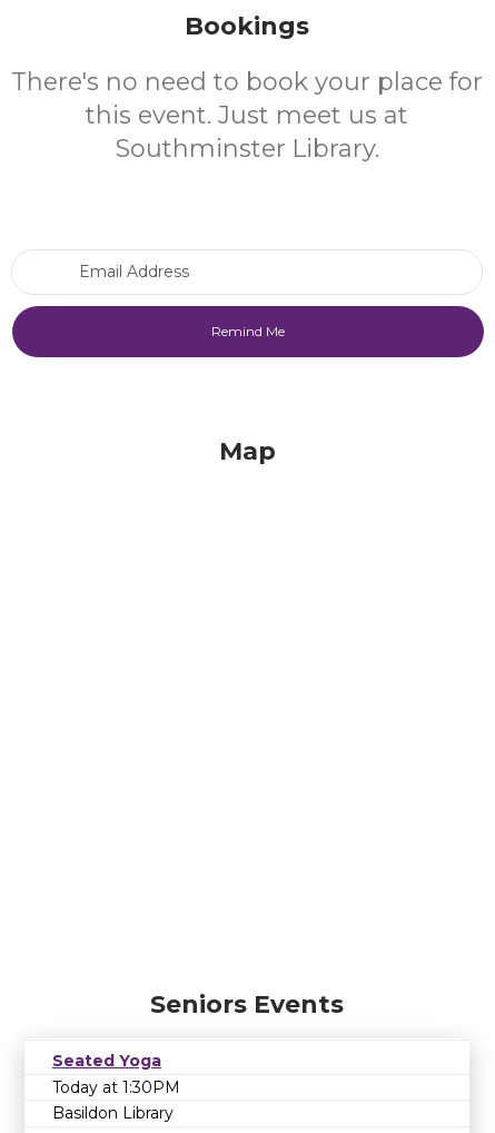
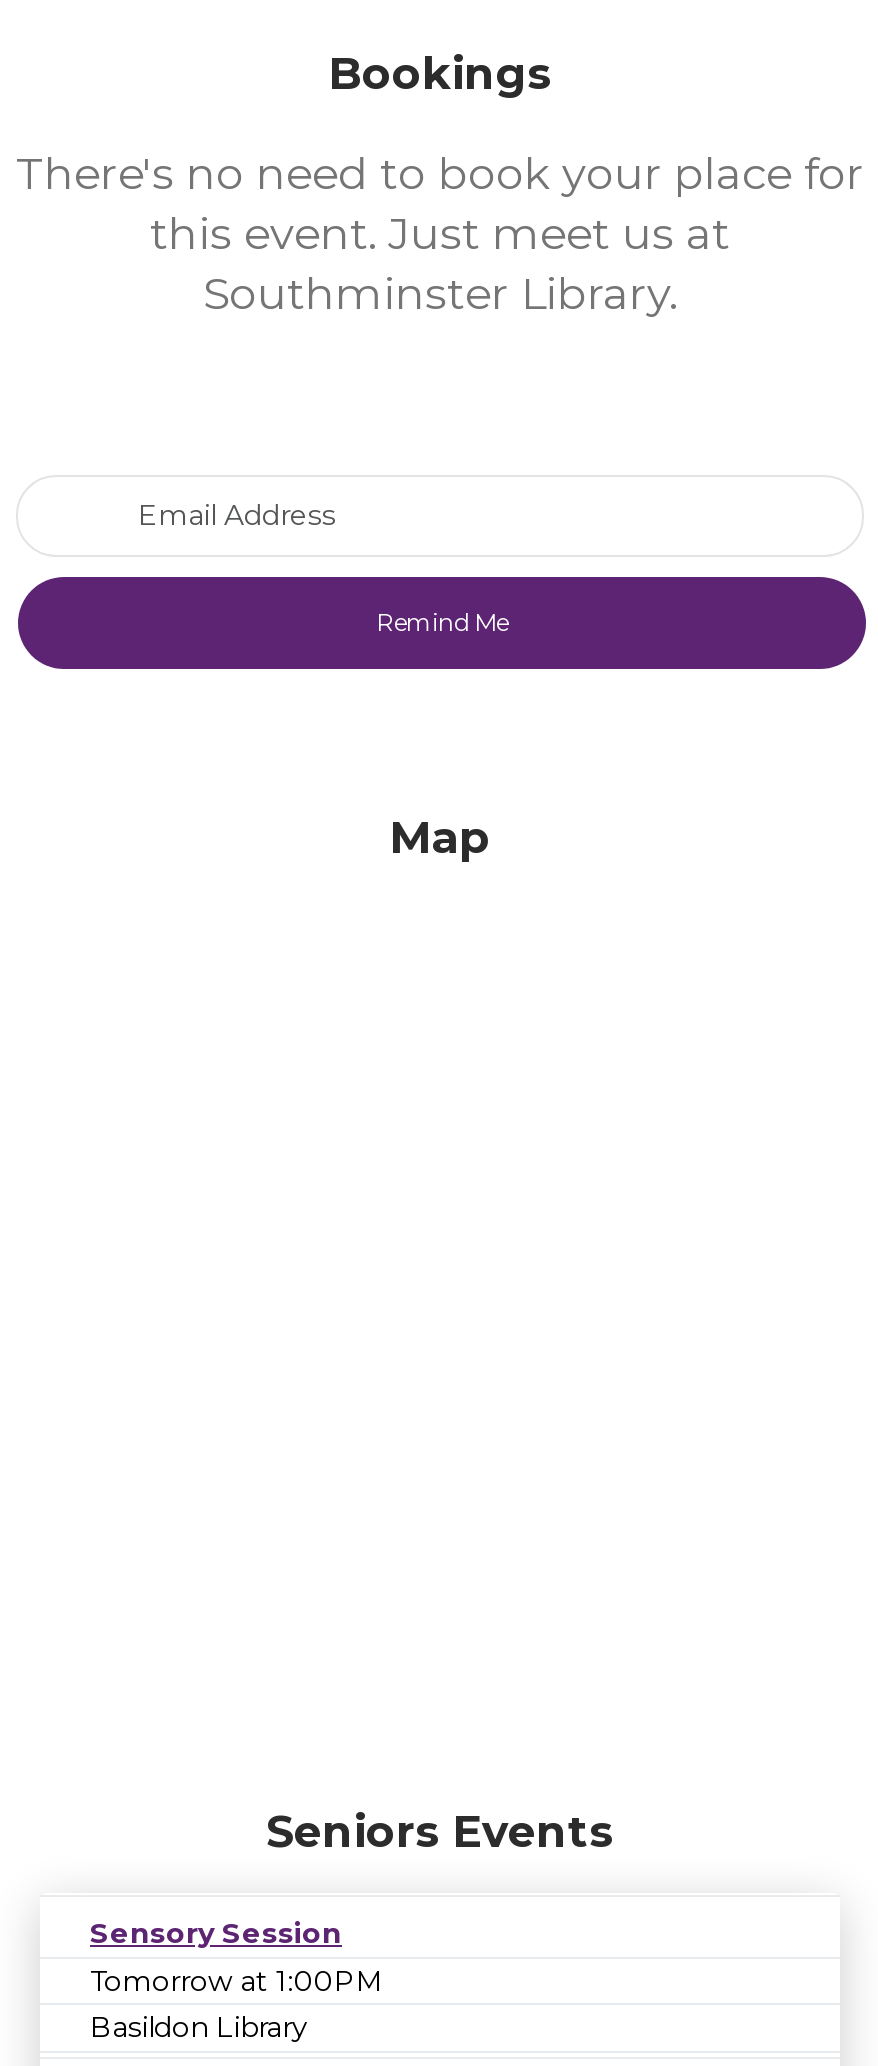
[52,1051,180,1097] Seated Yoga | Today at 1:30PM -> [90,1915,384,1998] Sensory Session | Tomorrow at 1:00PM

